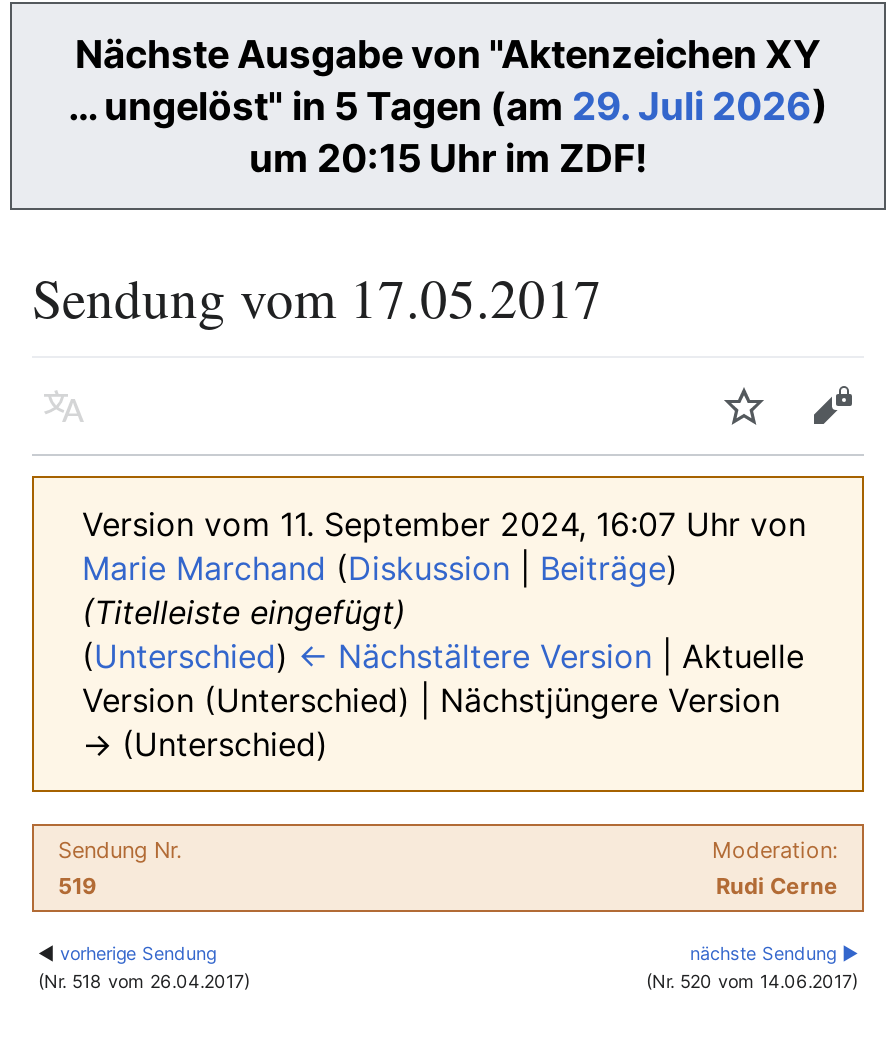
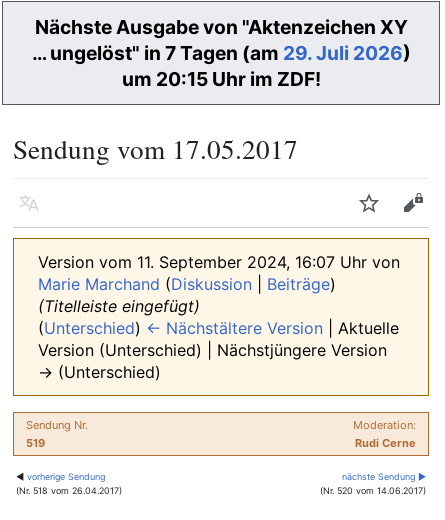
[68,82,828,130] … ungelöst" in 5 Tagen (am 29. Juli 2026) -> [31,41,410,65] … ungelöst" in 7 Tagen (am 29. Juli 2026)

